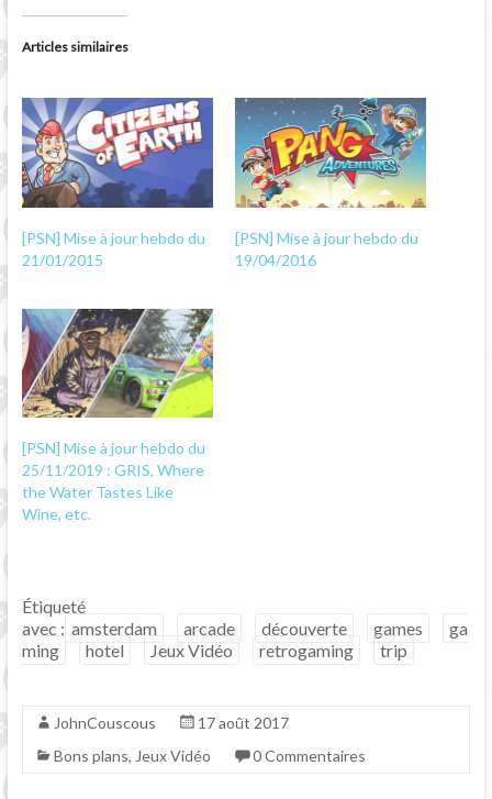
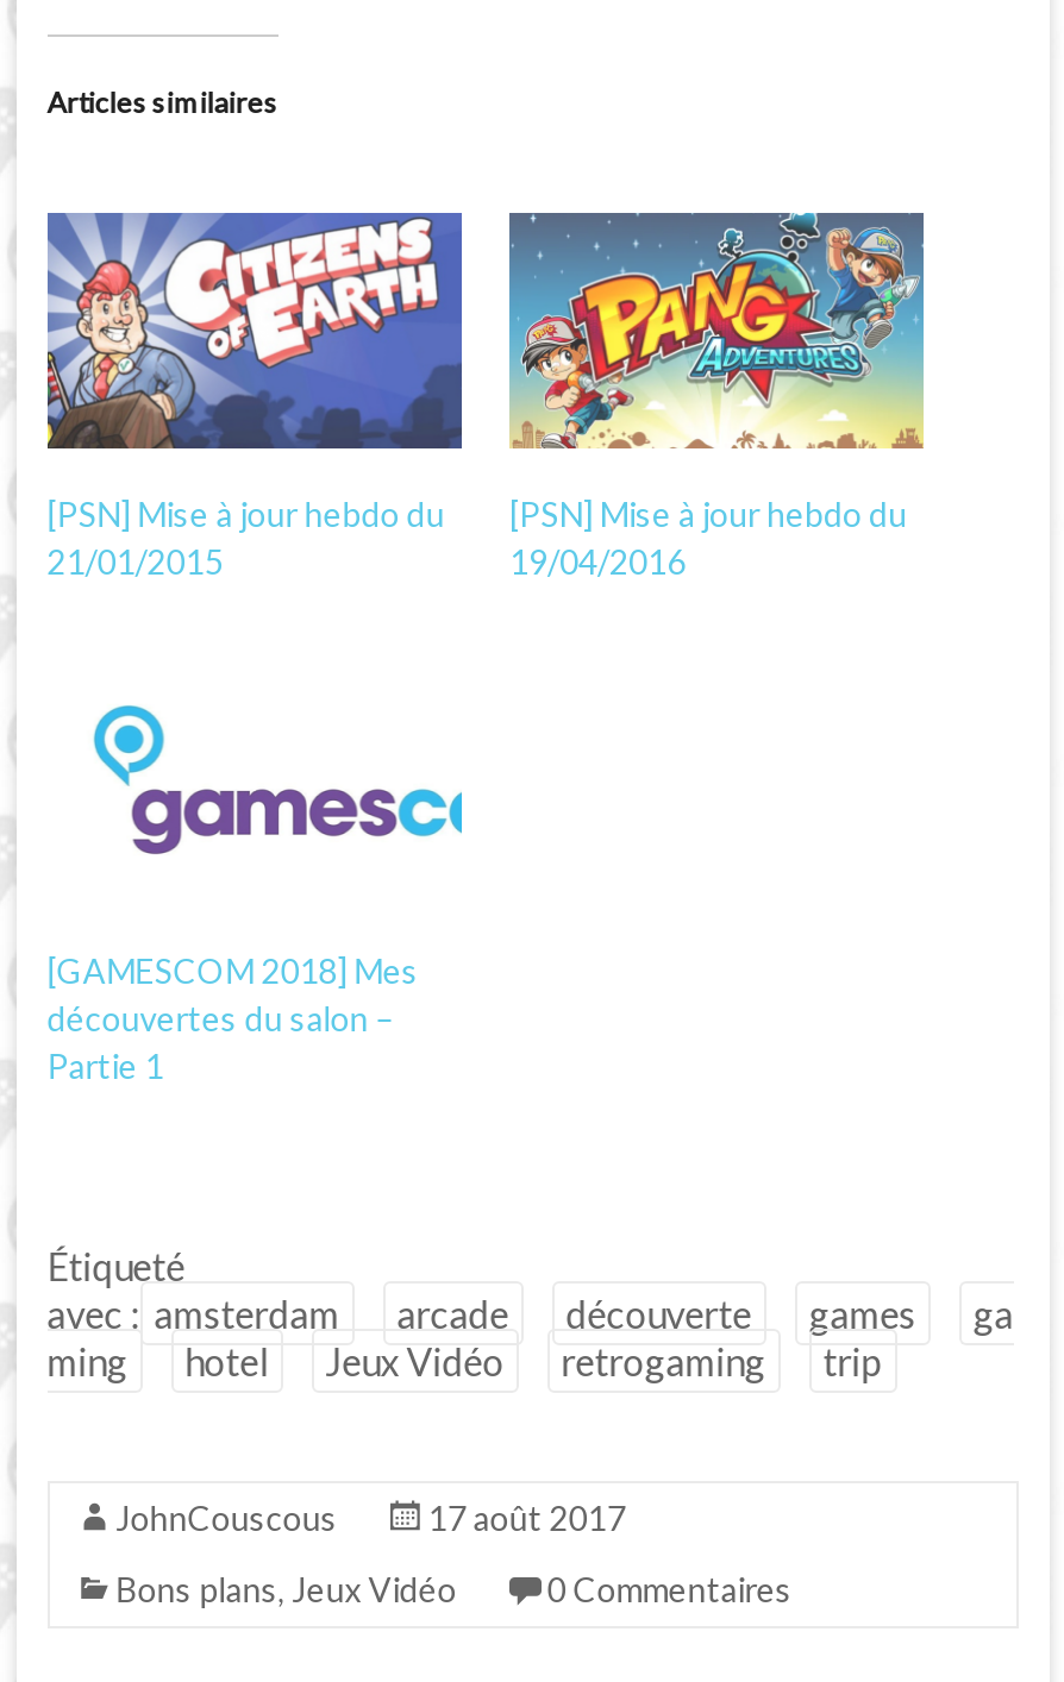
[21,308,214,523] [image] | [PSN] Mise à jour hebdo du | 25/11/2019 : GRIS, Where | the Water Tastes Like | Wine, etc. -> [47,669,464,1085] [image] | [GAMESCOM 2018] Mes | découvertes du salon – | Partie 1

